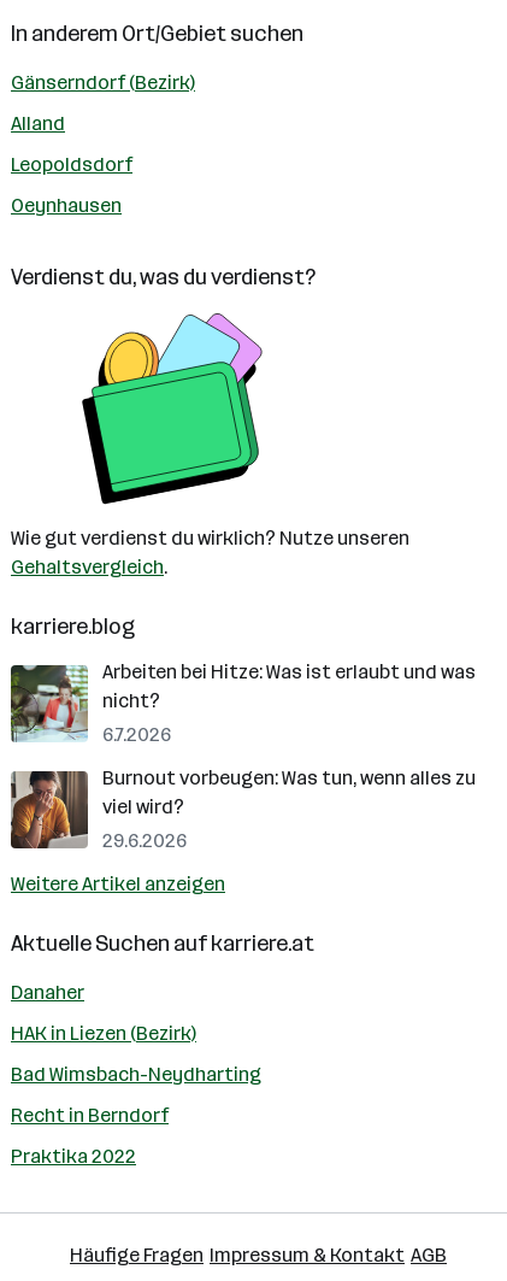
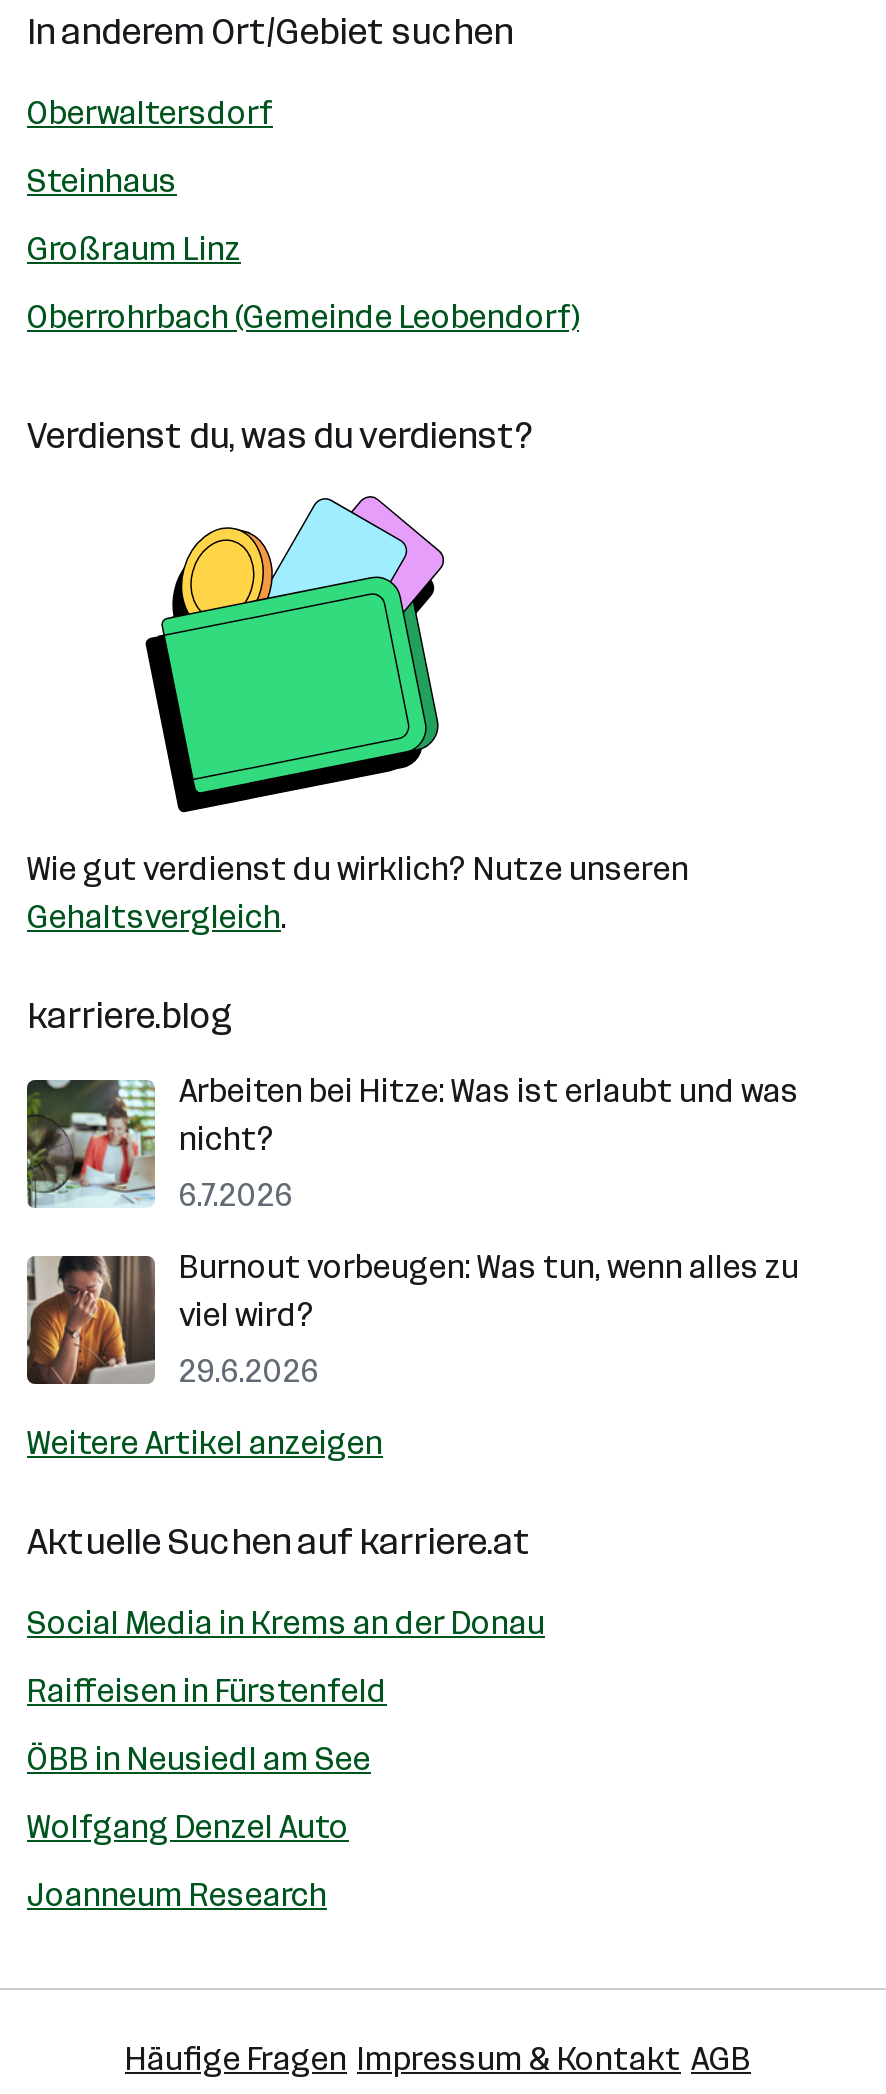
[11,71,195,94] Gänserndorf (Bezirk) -> [27,94,273,132] Oberwaltersdorf
[11,112,65,135] Alland -> [27,162,177,200] Steinhaus
[11,153,132,176] Leopoldsdorf -> [27,230,241,268] Großraum Linz
[11,194,122,217] Oeynhausen -> [27,298,579,336] Oberrohrbach (Gemeinde Leobendorf)
[11,981,84,1004] Danaher -> [27,1604,545,1642] Social Media in Krems an der Donau
[11,1022,196,1045] HAK in Liezen (Bezirk) -> [27,1672,387,1710] Raiffeisen in Fürstenfeld
[11,1063,261,1086] Bad Wimsbach-Neydharting -> [27,1740,371,1778] ÖBB in Neusiedl am See
[11,1104,169,1127] Recht in Berndorf -> [27,1808,349,1846] Wolfgang Denzel Auto
[11,1145,136,1168] Praktika 2022 -> [27,1876,327,1914] Joanneum Research

